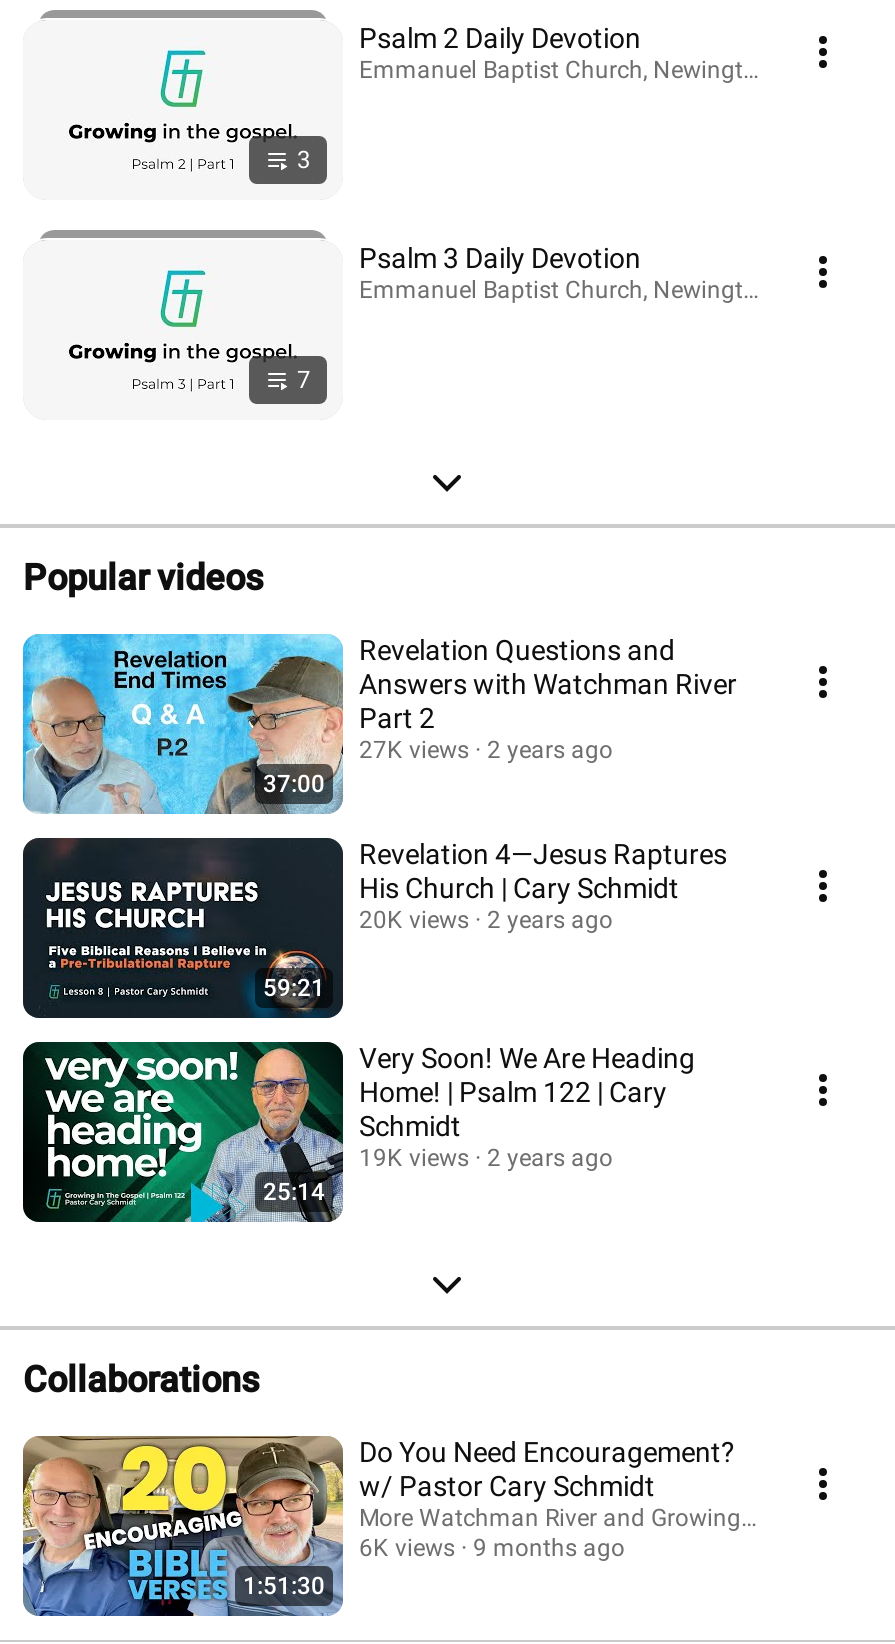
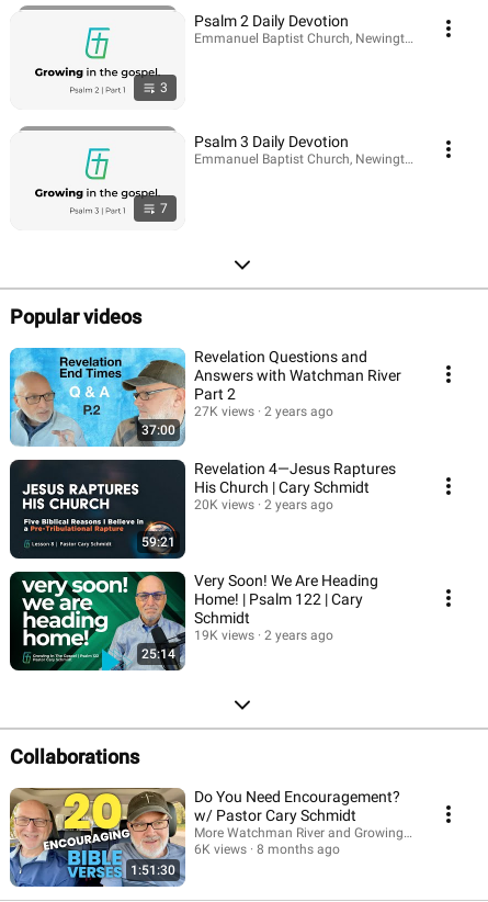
[359,1534,625,1562] 6K views 9 months ago -> [194,842,340,857] 6K views 8 months ago

